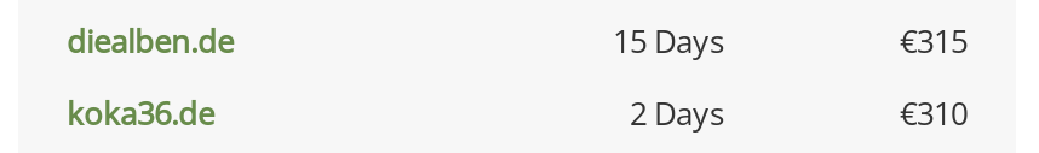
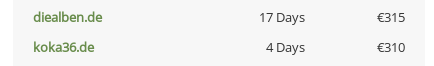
[613,19,724,63] 15 Days -> [258,8,304,26] 17 Days
[630,92,724,135] 2 Days -> [265,38,304,56] 4 Days

